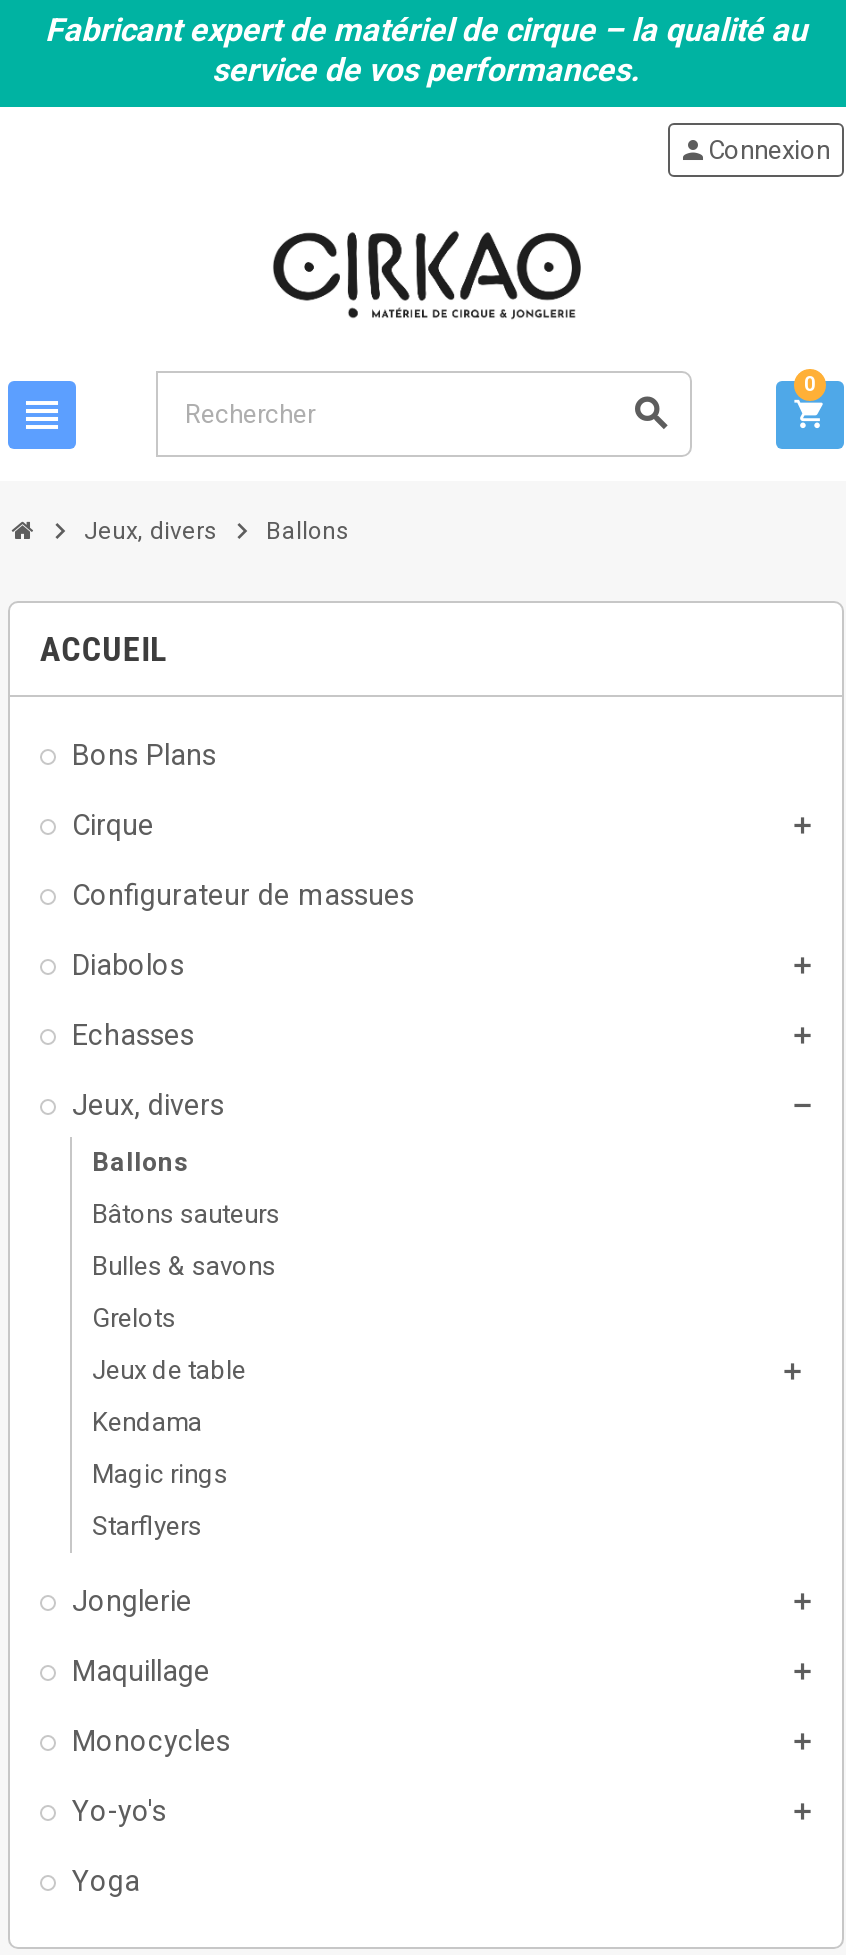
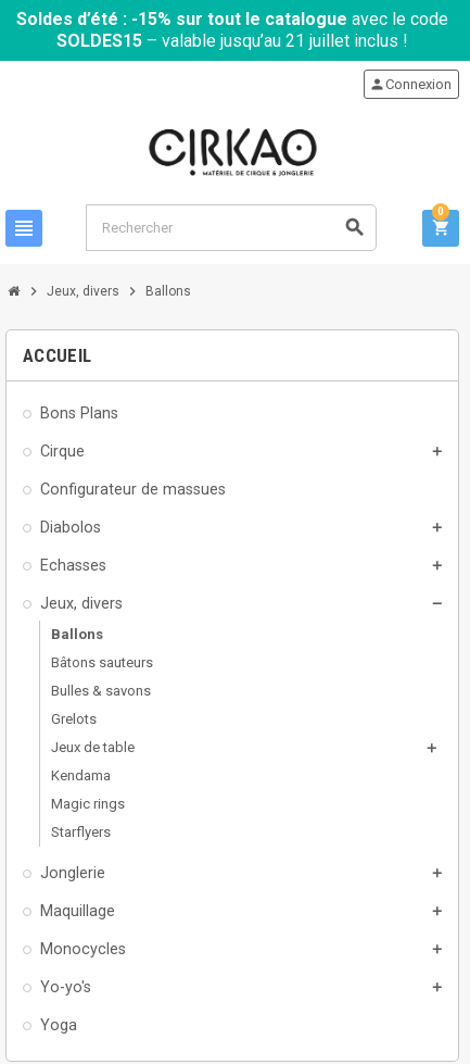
[45,11,807,89] Fabricant expert de matériel de cirque – la qualité au | service de vos performances. -> [16,9,448,51] Soldes d’été : -15% sur tout le catalogue avec le code | SOLDES15 – valable jusqu’au 21 juillet inclus !

